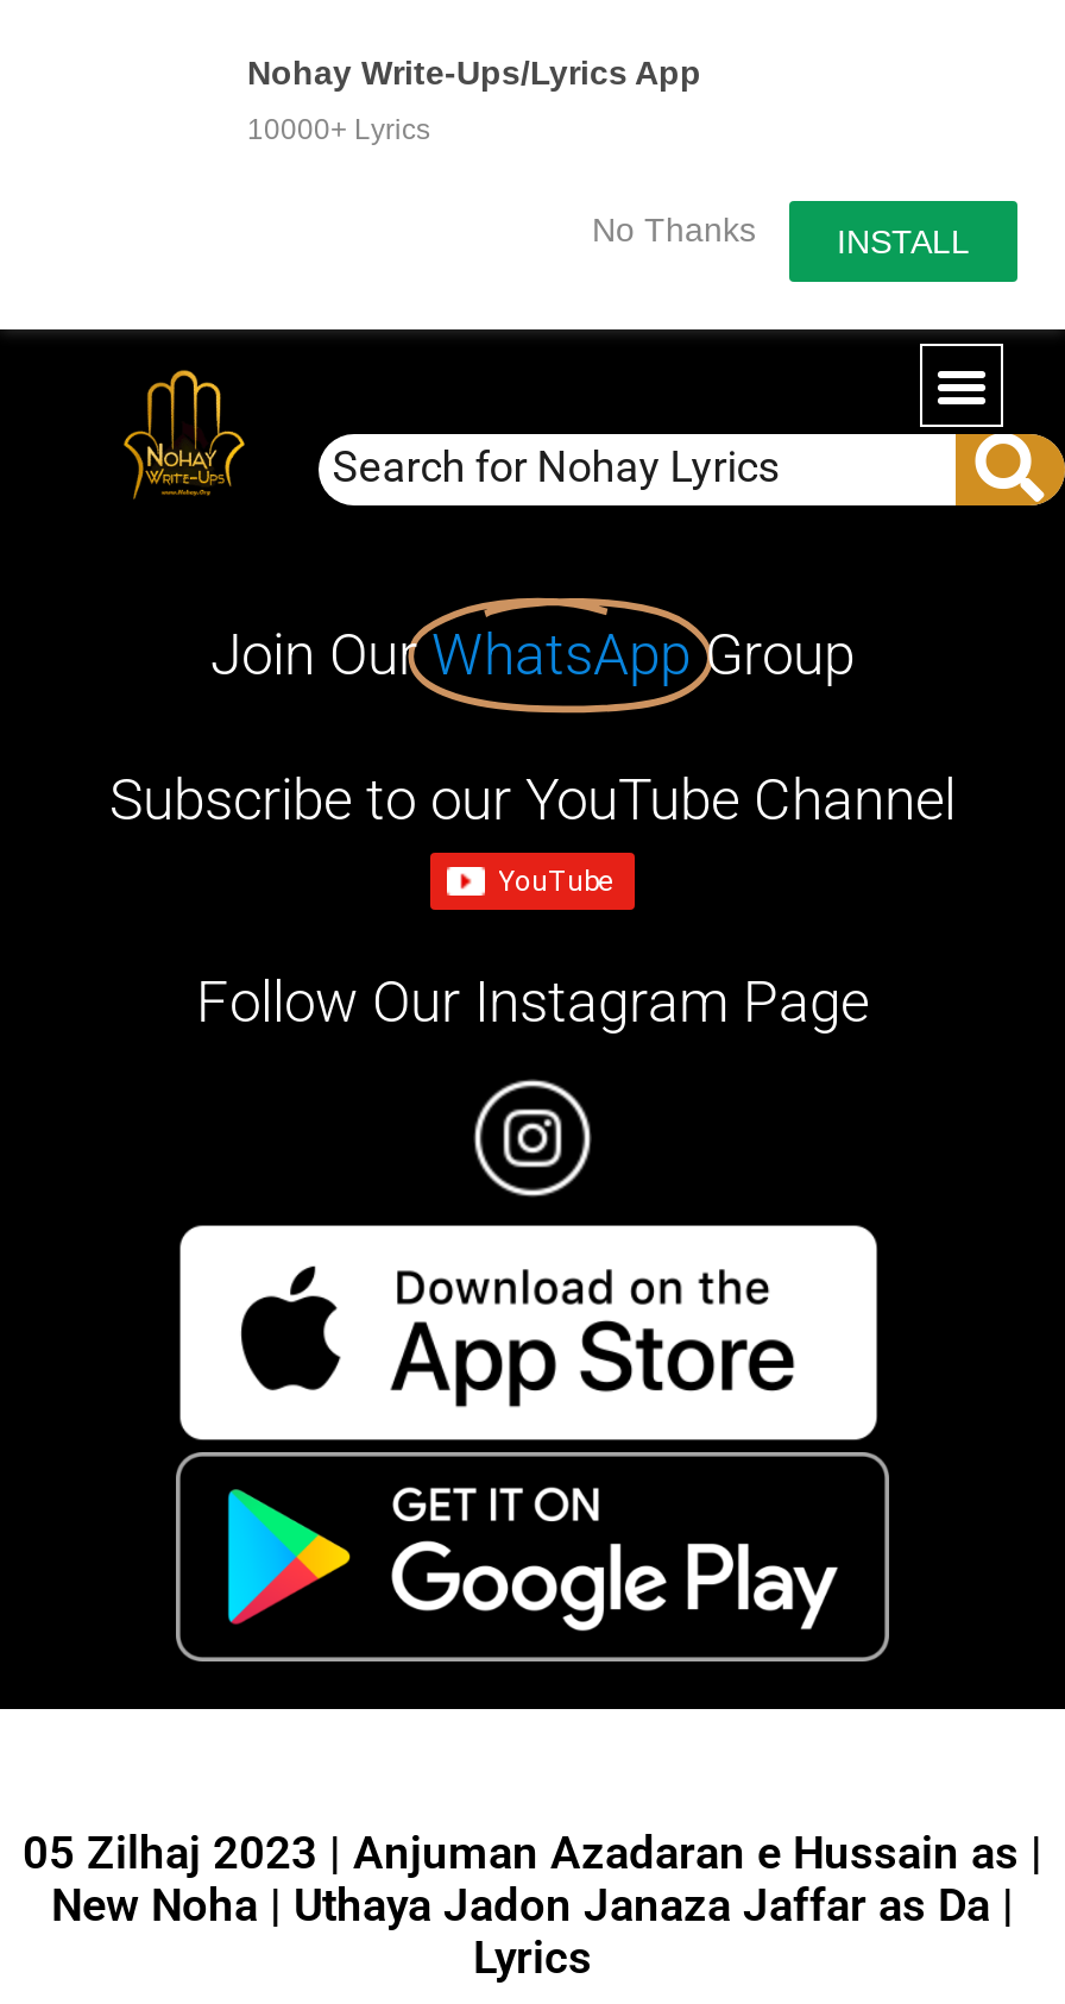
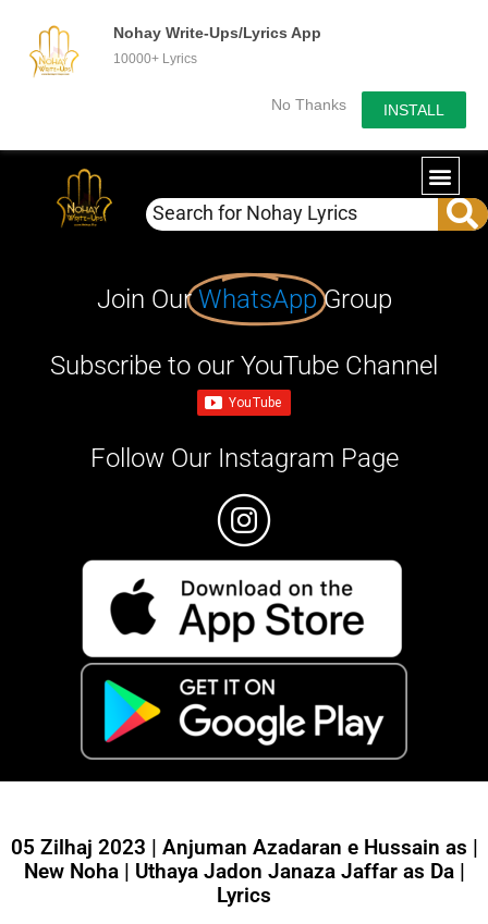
none -> [28,25,80,77] [image]

